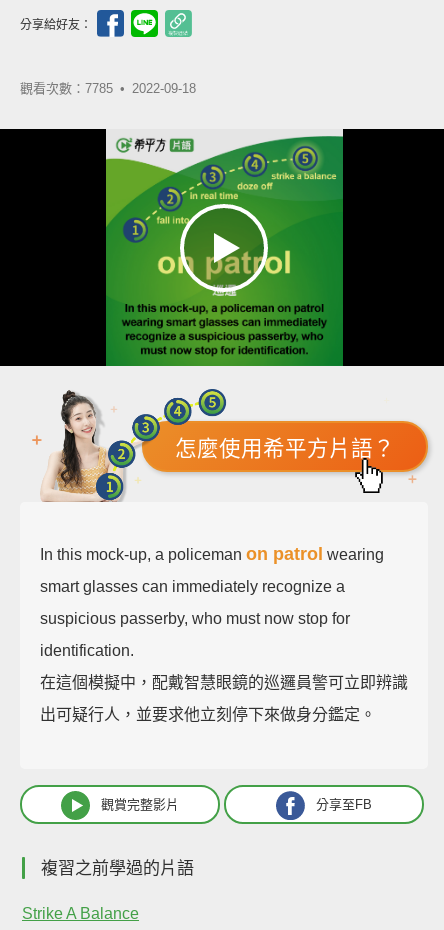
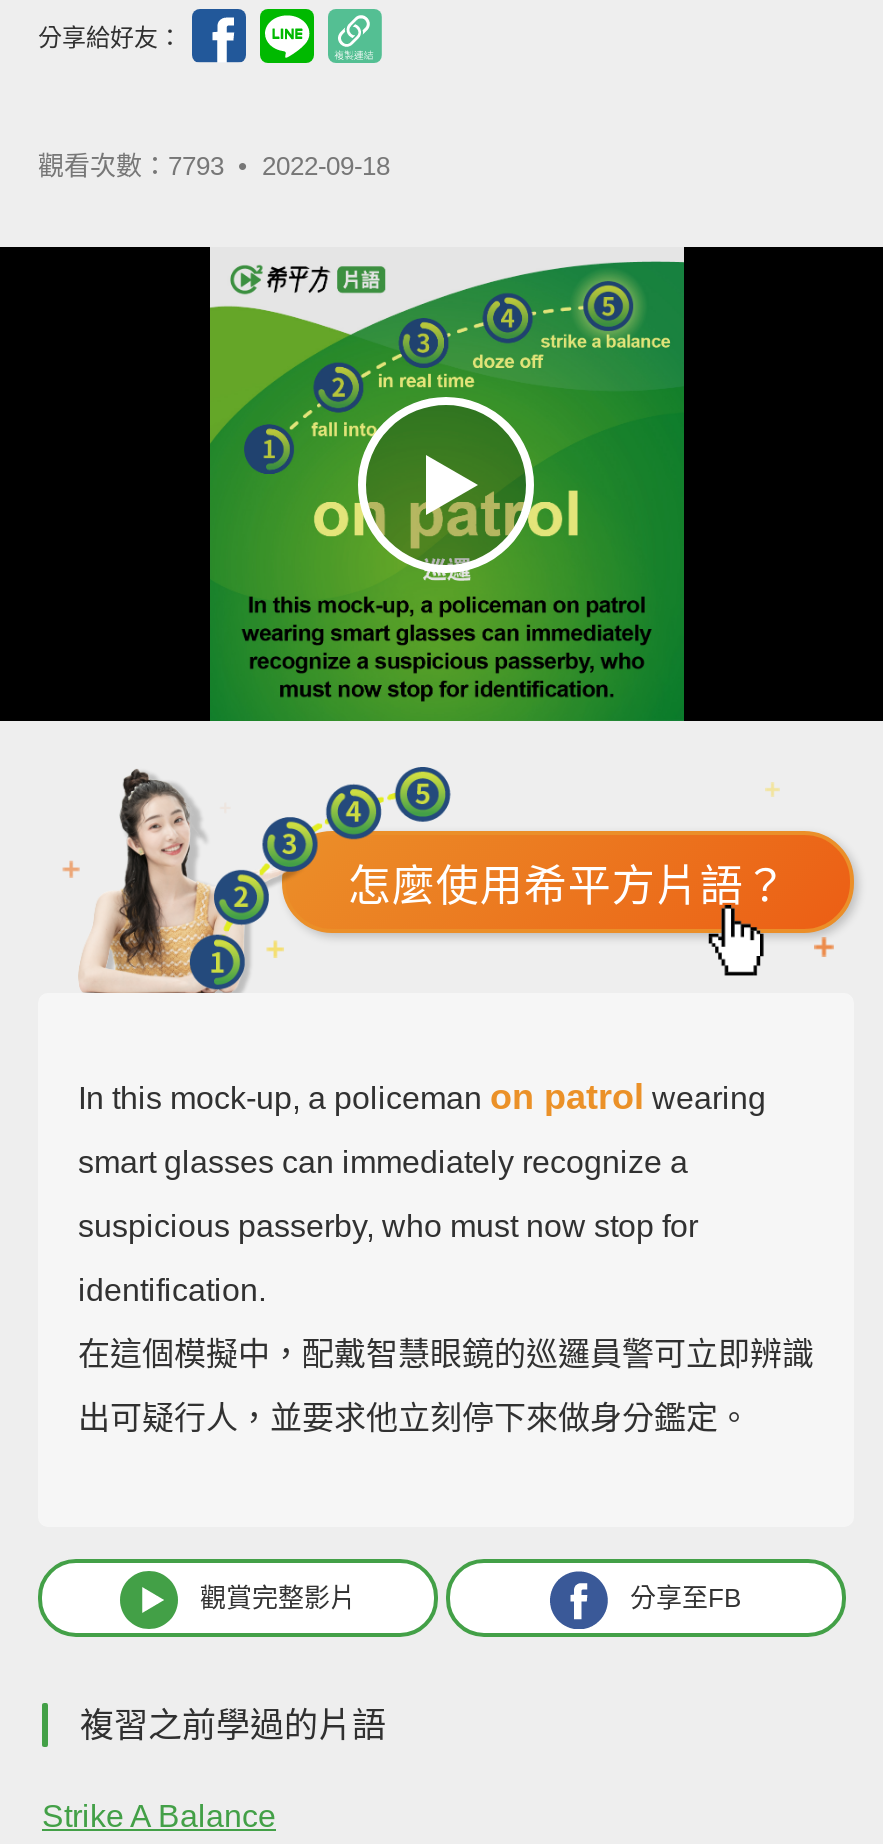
[20,81,196,96] 觀看次數：7785 • 2022-09-18 -> [38,151,390,181] 觀看次數：7793 • 2022-09-18

